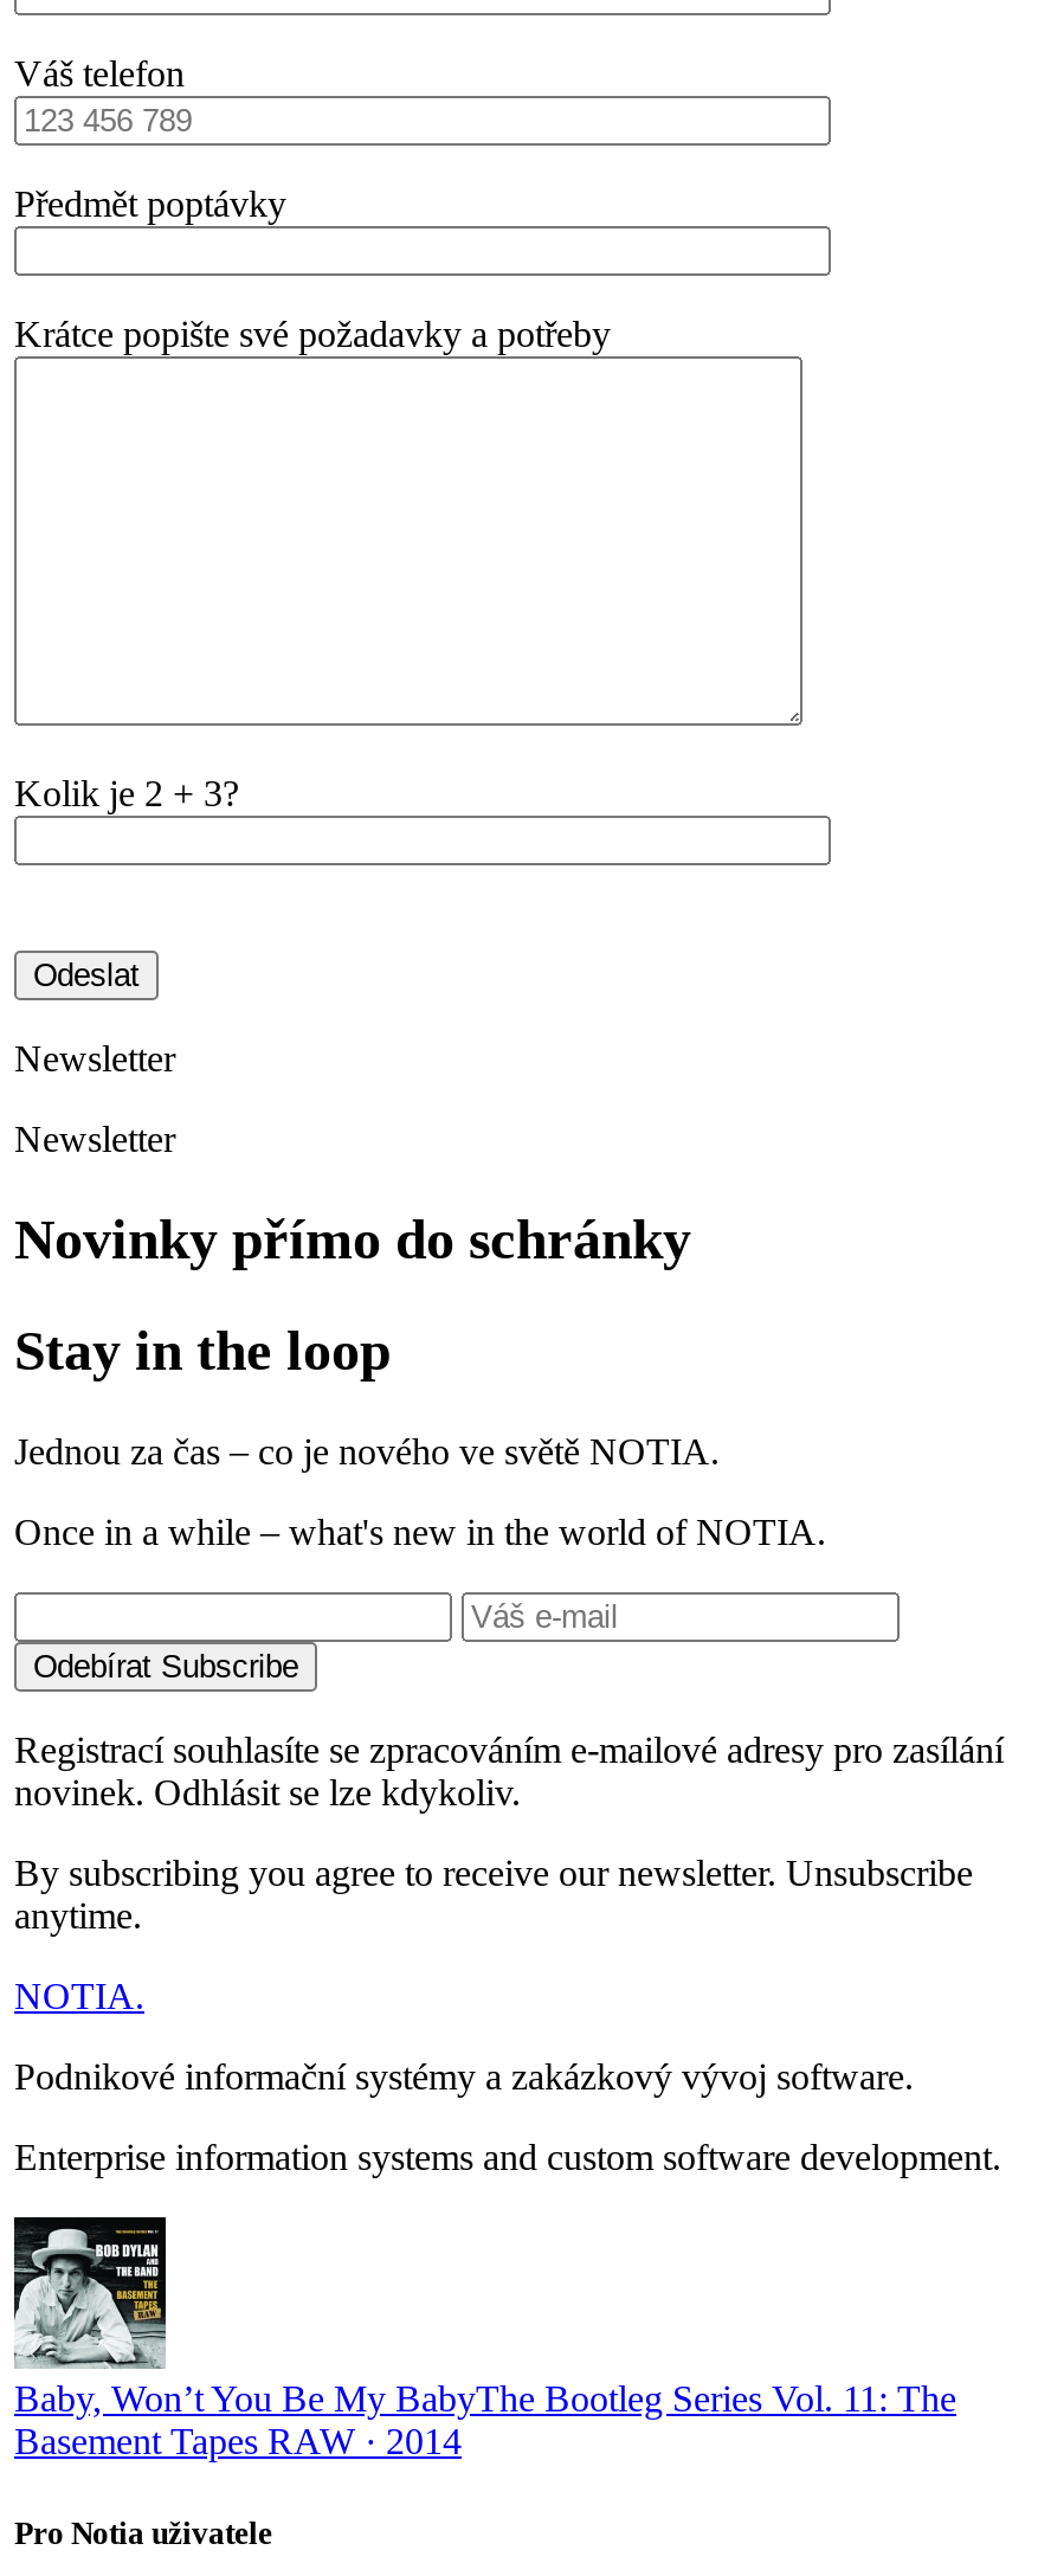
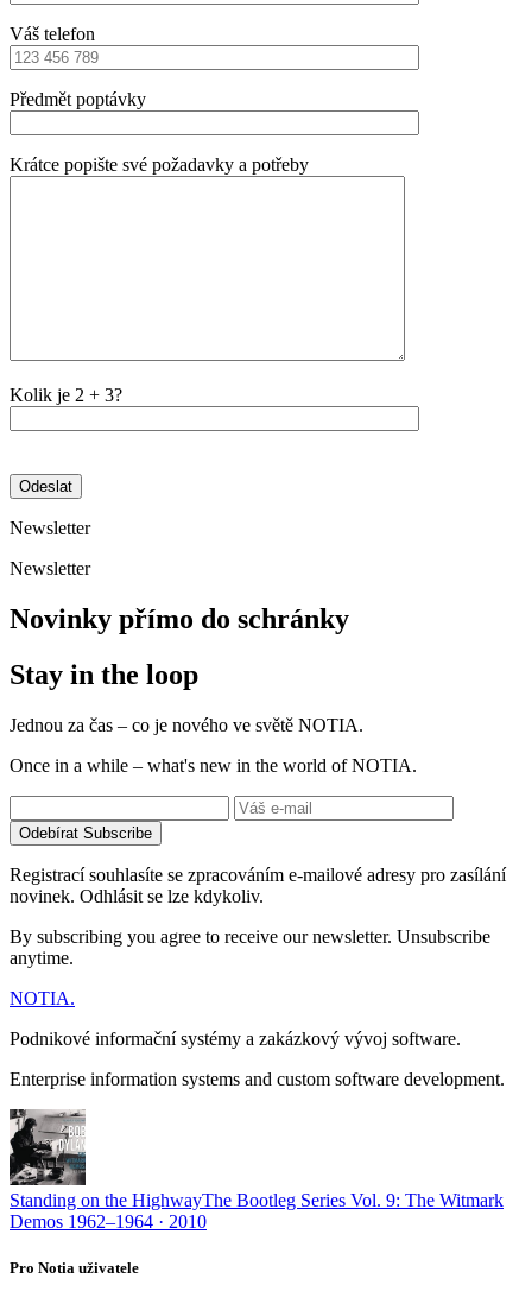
[12,2215,956,2460] [image] | Baby, Won’t You Be My BabyThe Bootleg Series Vol. 11: The | Basement Tapes RAW · 2014 -> [8,1108,504,1231] [image] | Standing on the HighwayThe Bootleg Series Vol. 9: The Witmark | Demos 1962–1964 · 2010

